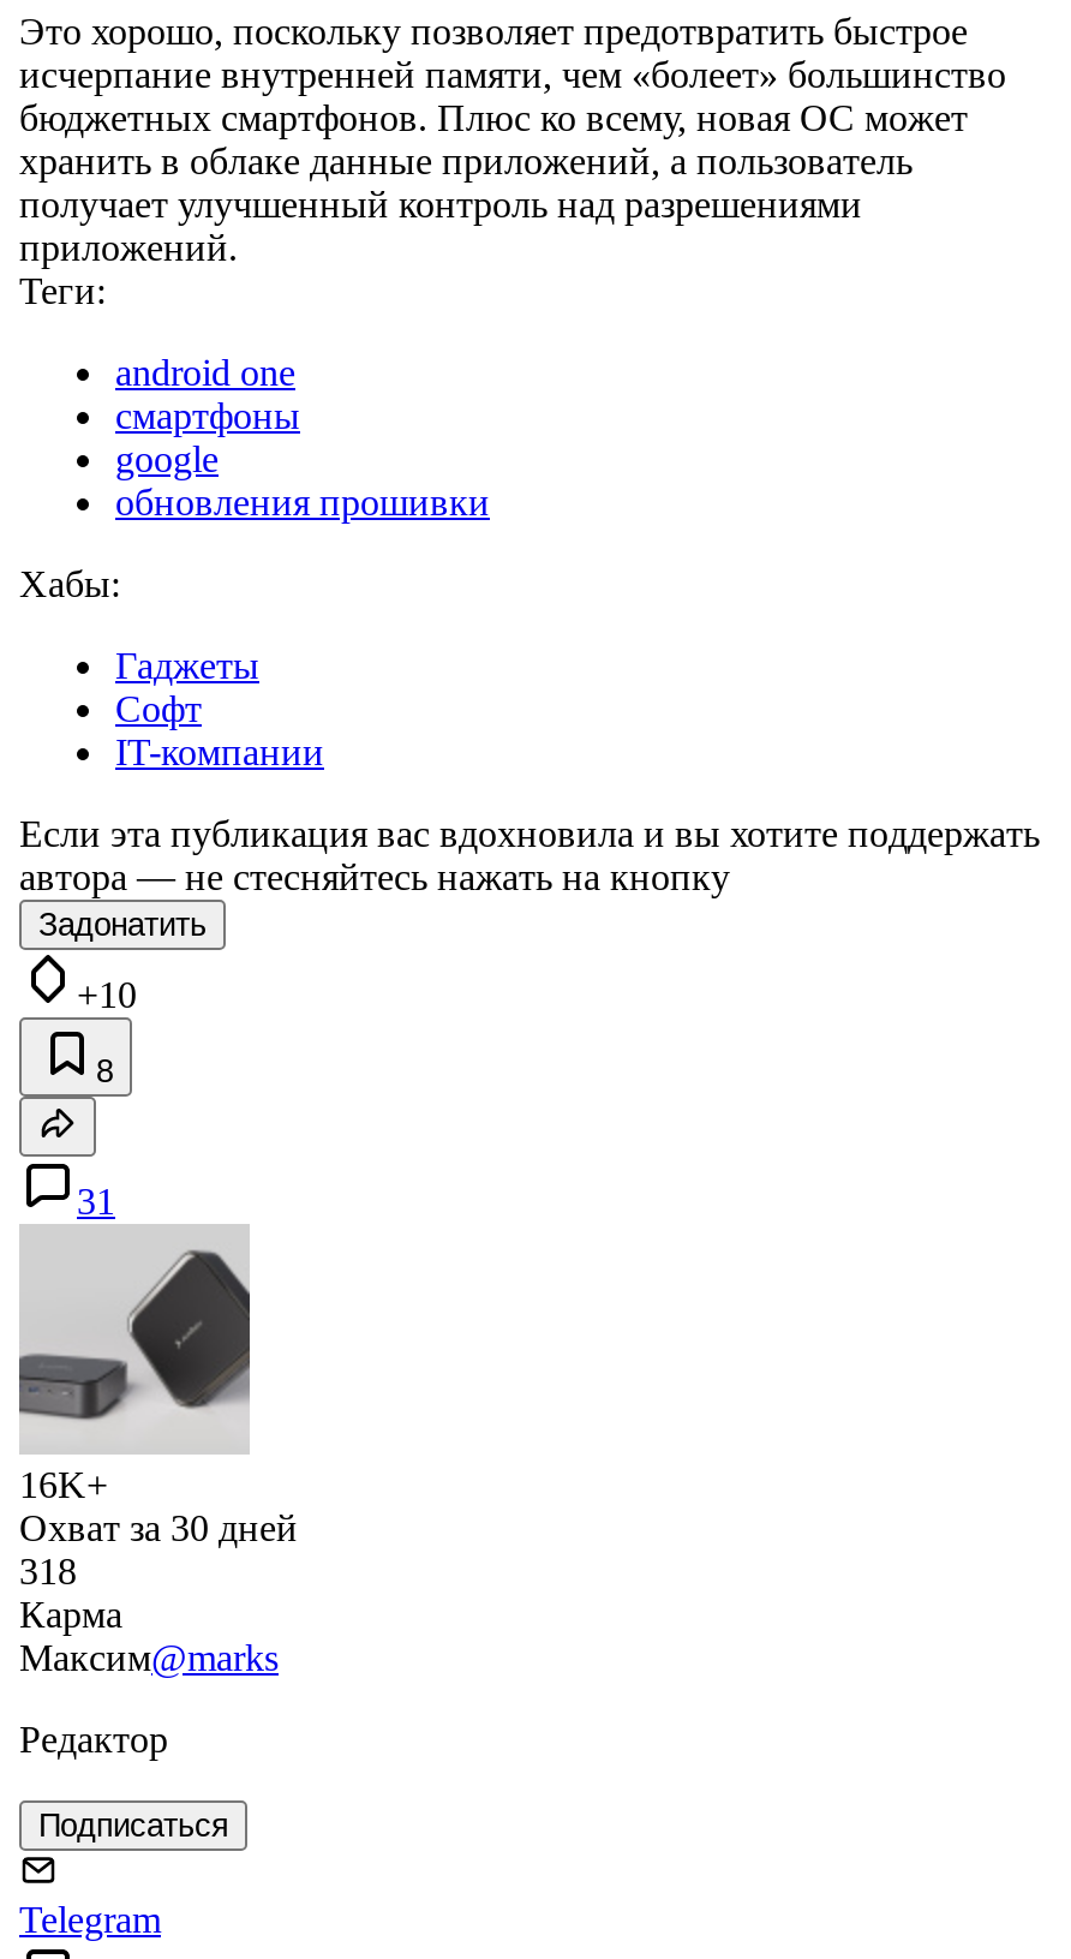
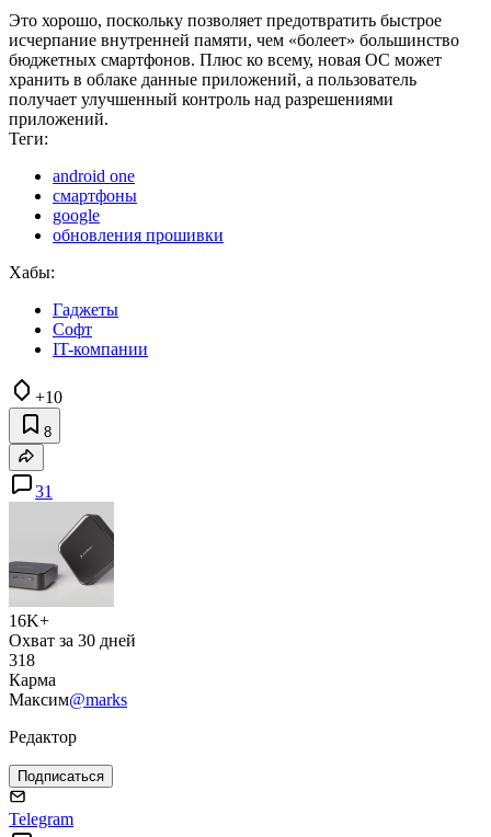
[19,813,1040,943] Если эта публикация вас вдохновила и вы хотите поддержать | автора — не стесняйтесь нажать на кнопку | Задонатить -> none

